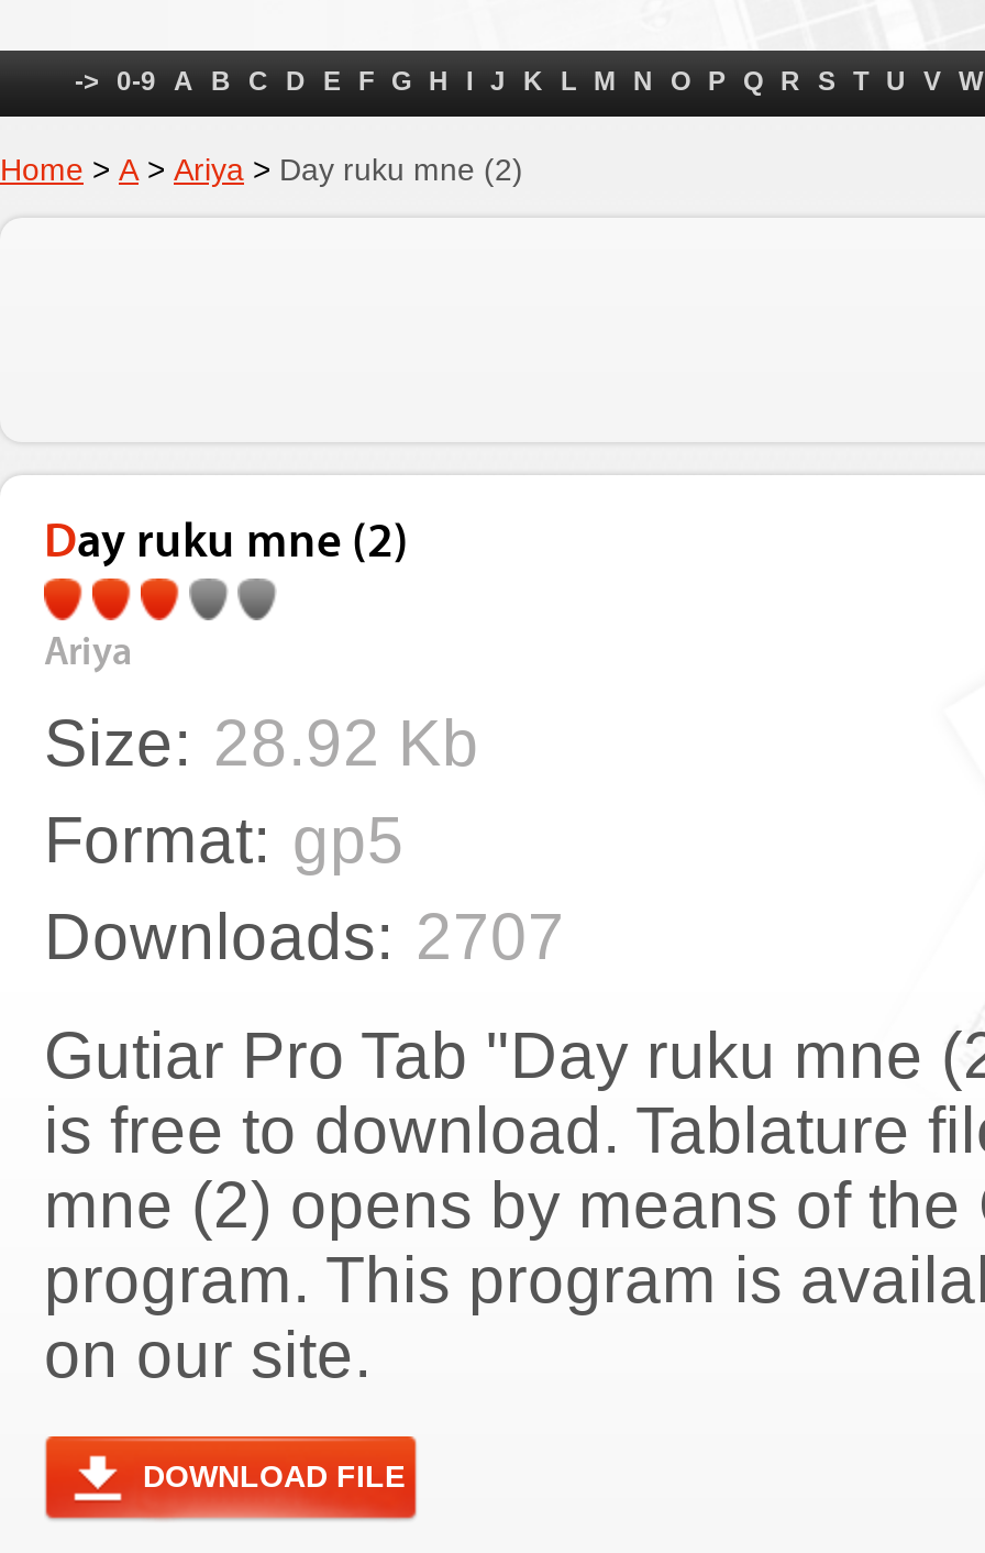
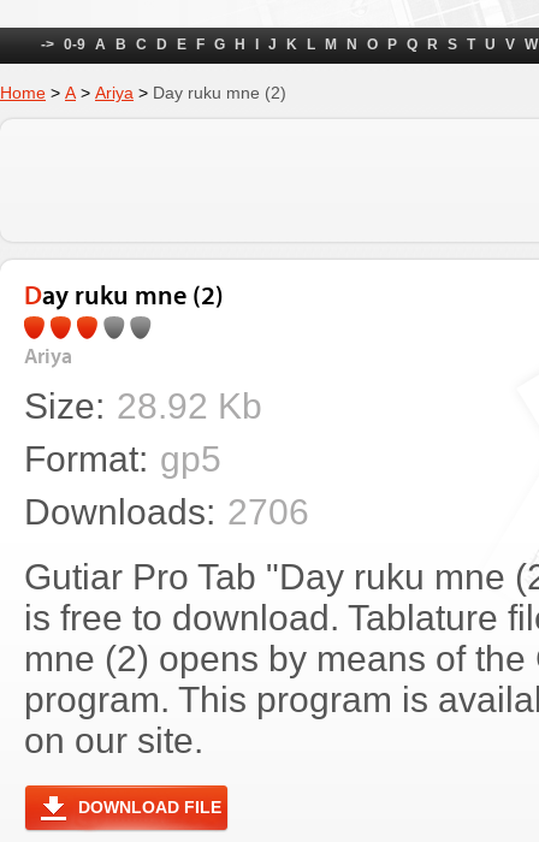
[44,900,565,972] Downloads: 2707 -> [24,492,309,532] Downloads: 2706

